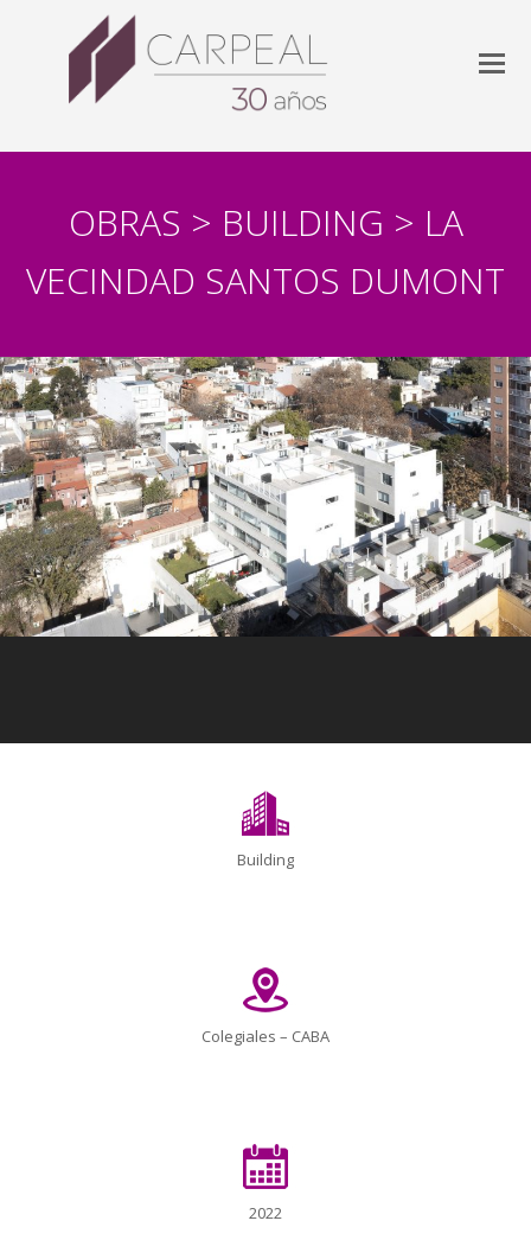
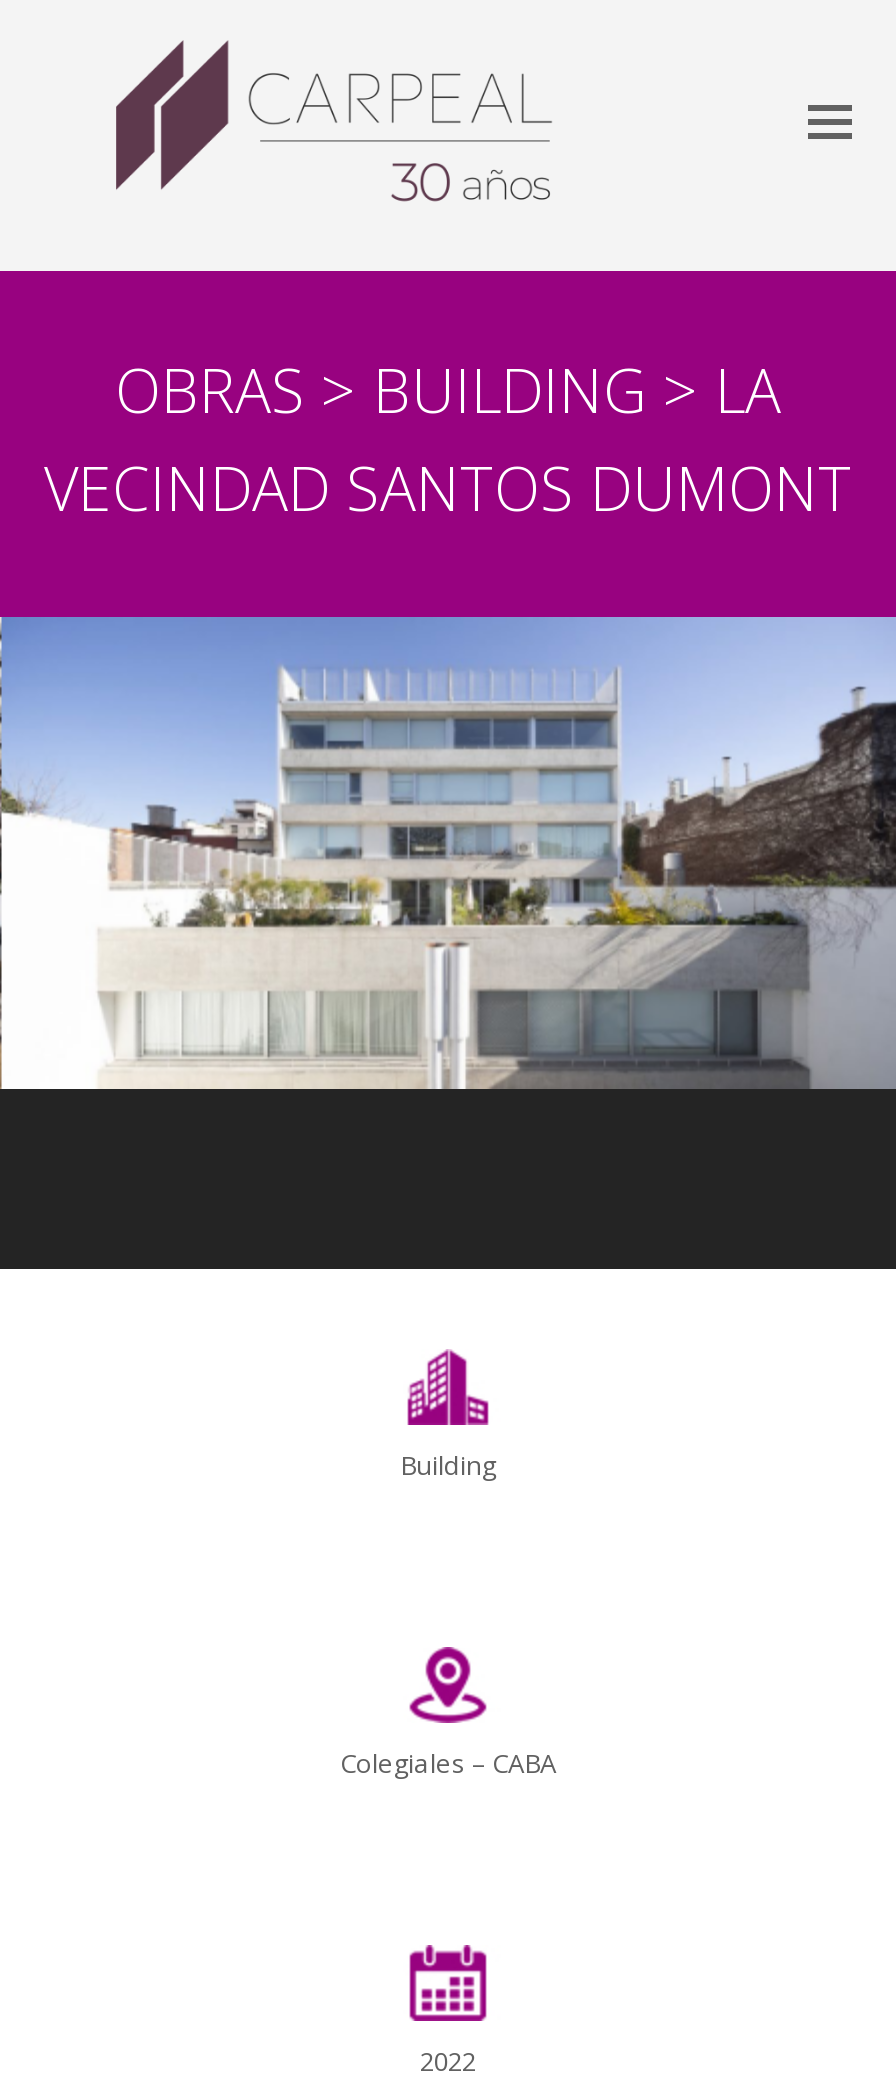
[4,356,527,638] [image] -> [6,615,890,1091] [image]

